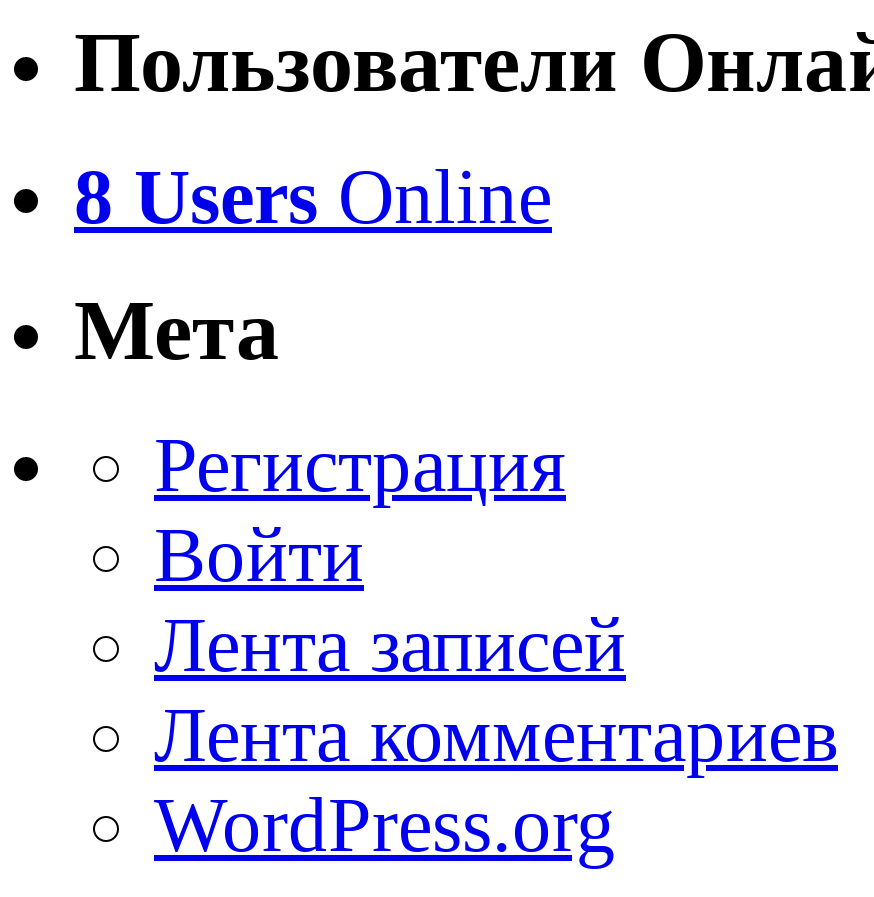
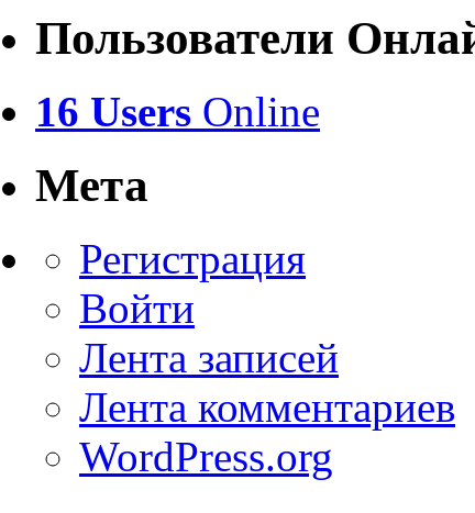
[74,152,552,238] 8 Users Online -> [35,88,320,135] 16 Users Online

